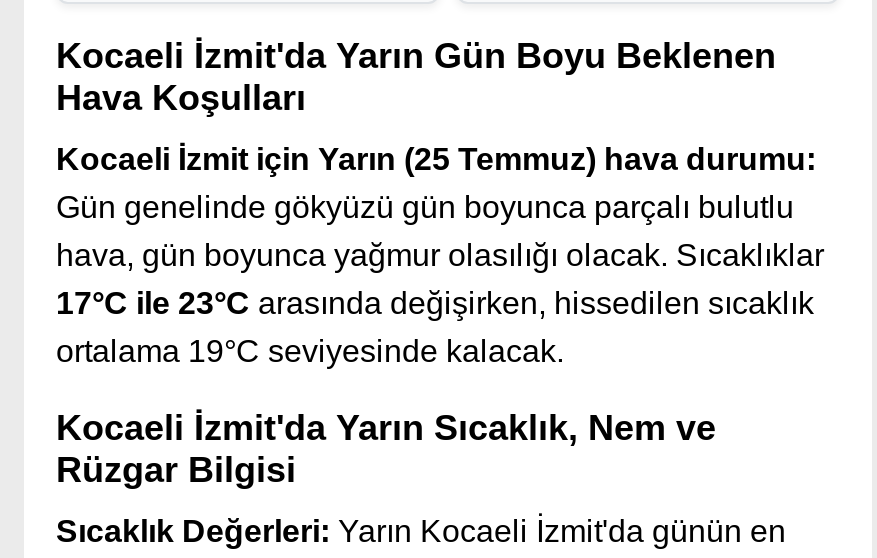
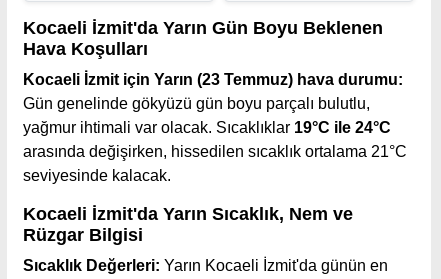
[56,142,824,368] Kocaeli İzmit için Yarın (25 Temmuz) hava durumu: | Gün genelinde gökyüzü gün boyunca parçalı bulutlu | hava, gün boyunca yağmur olasılığı olacak. Sıcaklıklar | 17°C ile 23°C arasında değişirken, hissedilen sıcaklık | ortalama 19°C seviyesinde kalacak. -> [23,71,407,184] Kocaeli İzmit için Yarın (23 Temmuz) hava durumu: | Gün genelinde gökyüzü gün boyu parçalı bulutlu, | yağmur ihtimali var olacak. Sıcaklıklar 19°C ile 24°C | arasında değişirken, hissedilen sıcaklık ortalama 21°C | seviyesinde kalacak.

